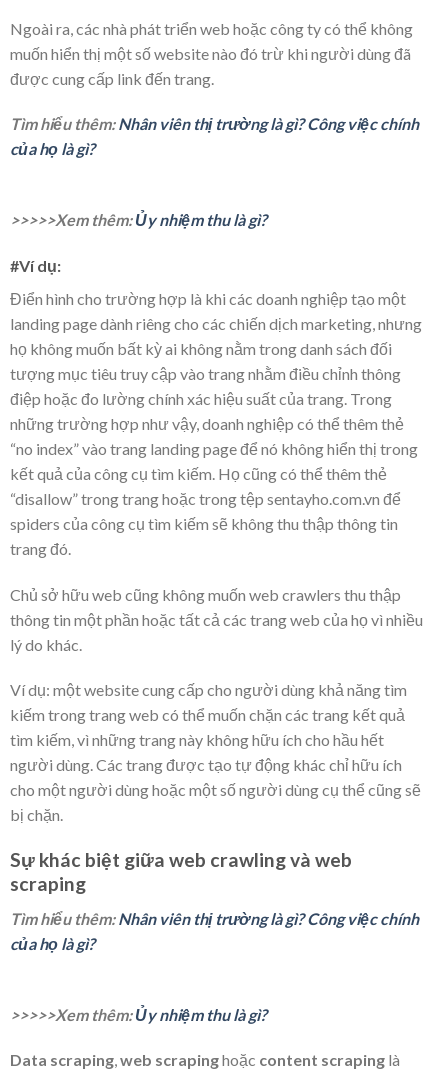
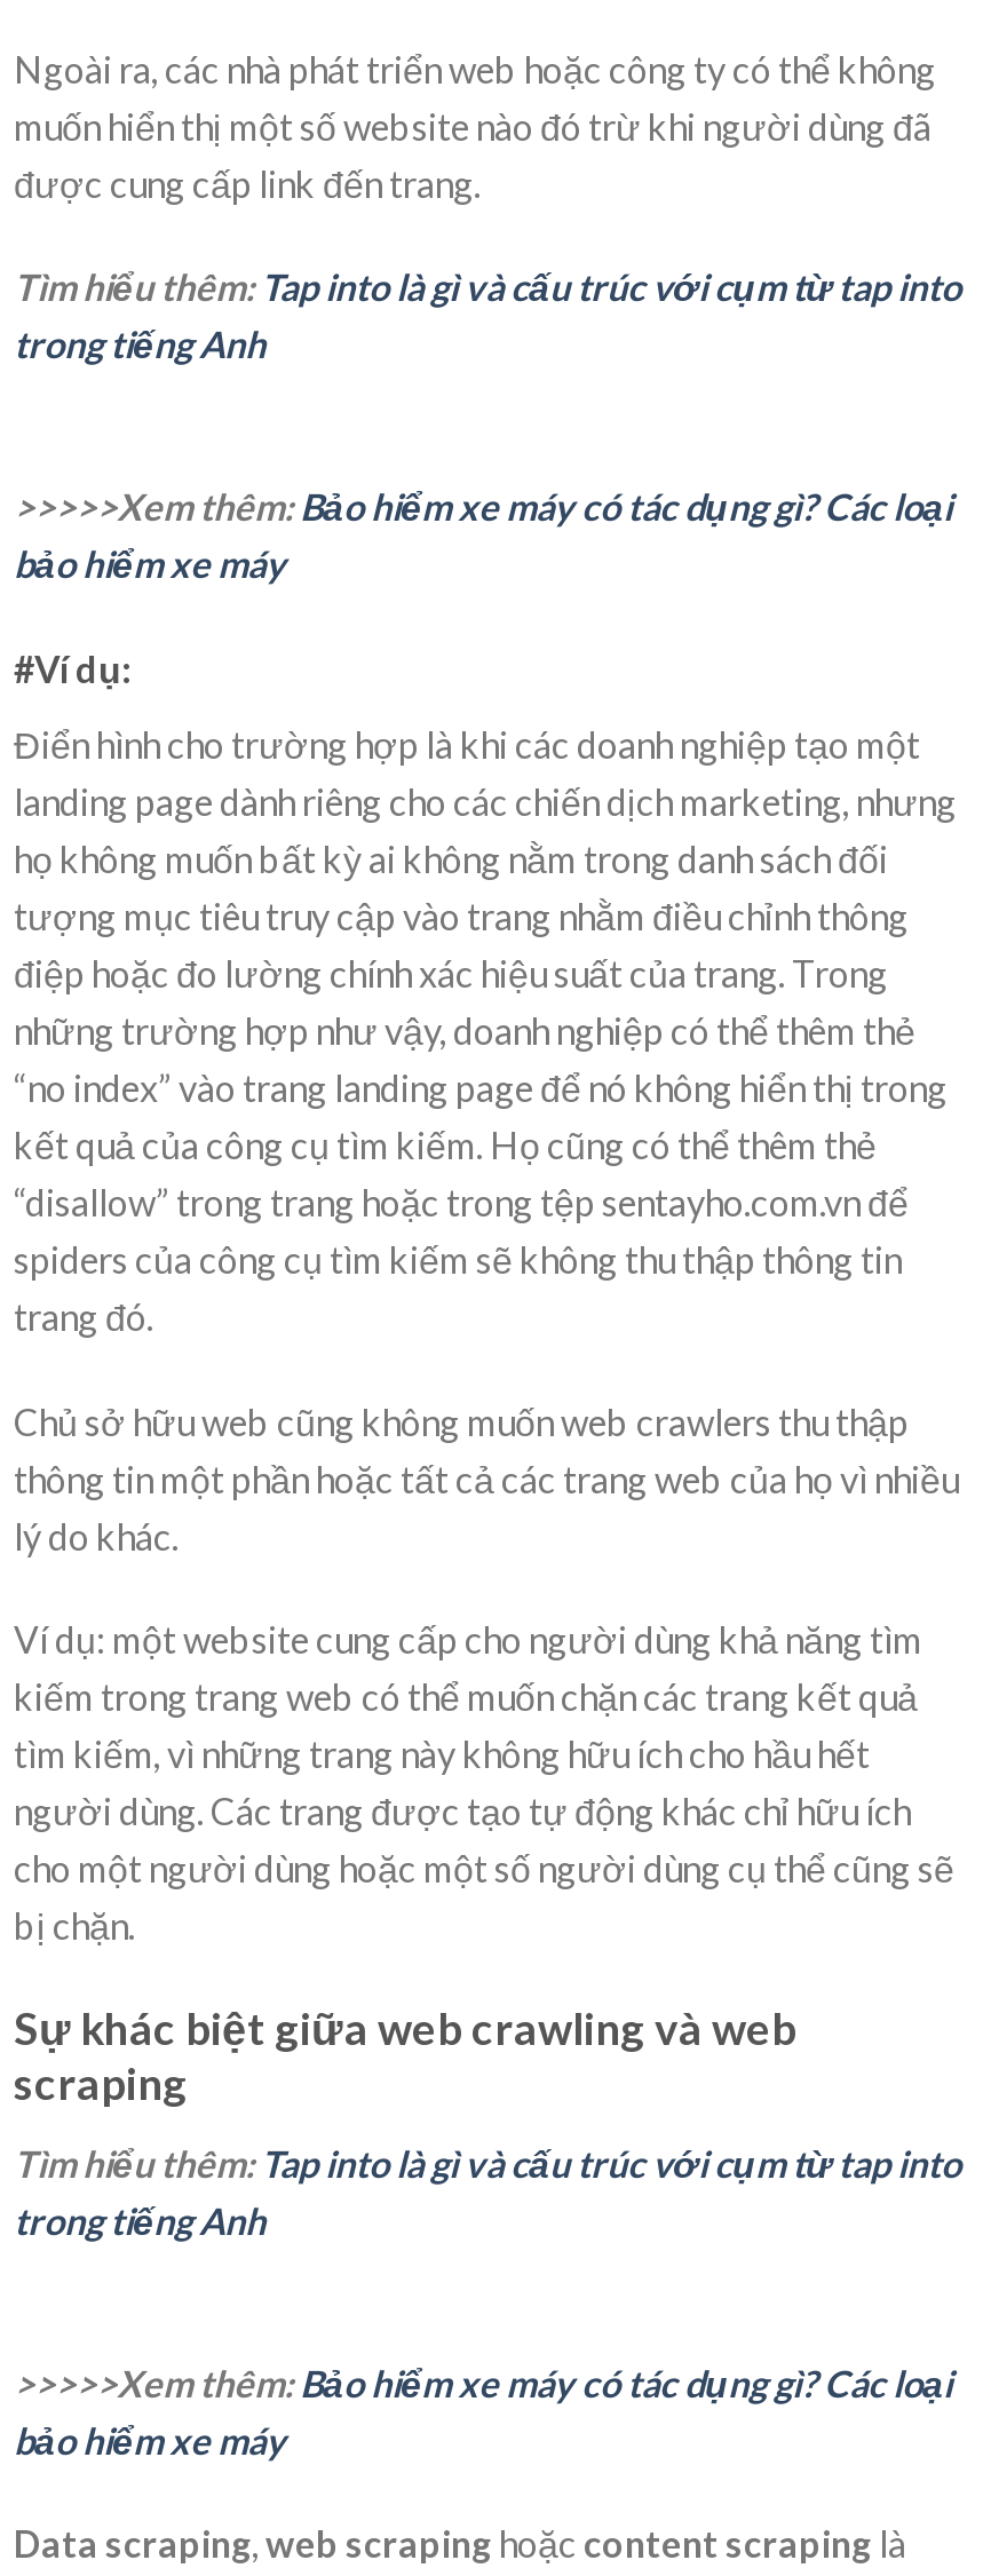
[10,114,419,158] Tìm hiểu thêm: Nhân viên thị trường là gì? Công việc chính | của họ là gì? -> [14,265,961,366] Tìm hiểu thêm: Tap into là gì và cấu trúc với cụm từ tap into | trong tiếng Anh
[10,210,267,229] >>>>>Xem thêm:Ủy nhiệm thu là gì? -> [14,484,952,585] >>>>>Xem thêm: Bảo hiểm xe máy có tác dụng gì? Các loại | bảo hiểm xe máy
[10,909,419,953] Tìm hiểu thêm: Nhân viên thị trường là gì? Công việc chính | của họ là gì? -> [14,2141,961,2242] Tìm hiểu thêm: Tap into là gì và cấu trúc với cụm từ tap into | trong tiếng Anh
[10,1005,267,1024] >>>>>Xem thêm:Ủy nhiệm thu là gì? -> [14,2360,952,2461] >>>>>Xem thêm: Bảo hiểm xe máy có tác dụng gì? Các loại | bảo hiểm xe máy

